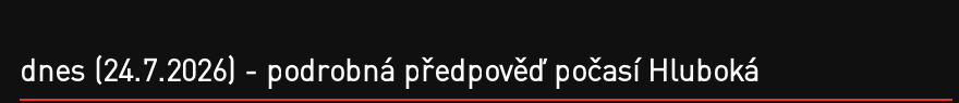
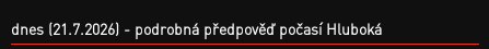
[20,49,758,88] dnes (24.7.2026) podrobná předpověď počasí Hluboká -> [11,19,382,38] dnes (21.7.2026) podrobná předpověď počasí Hluboká

